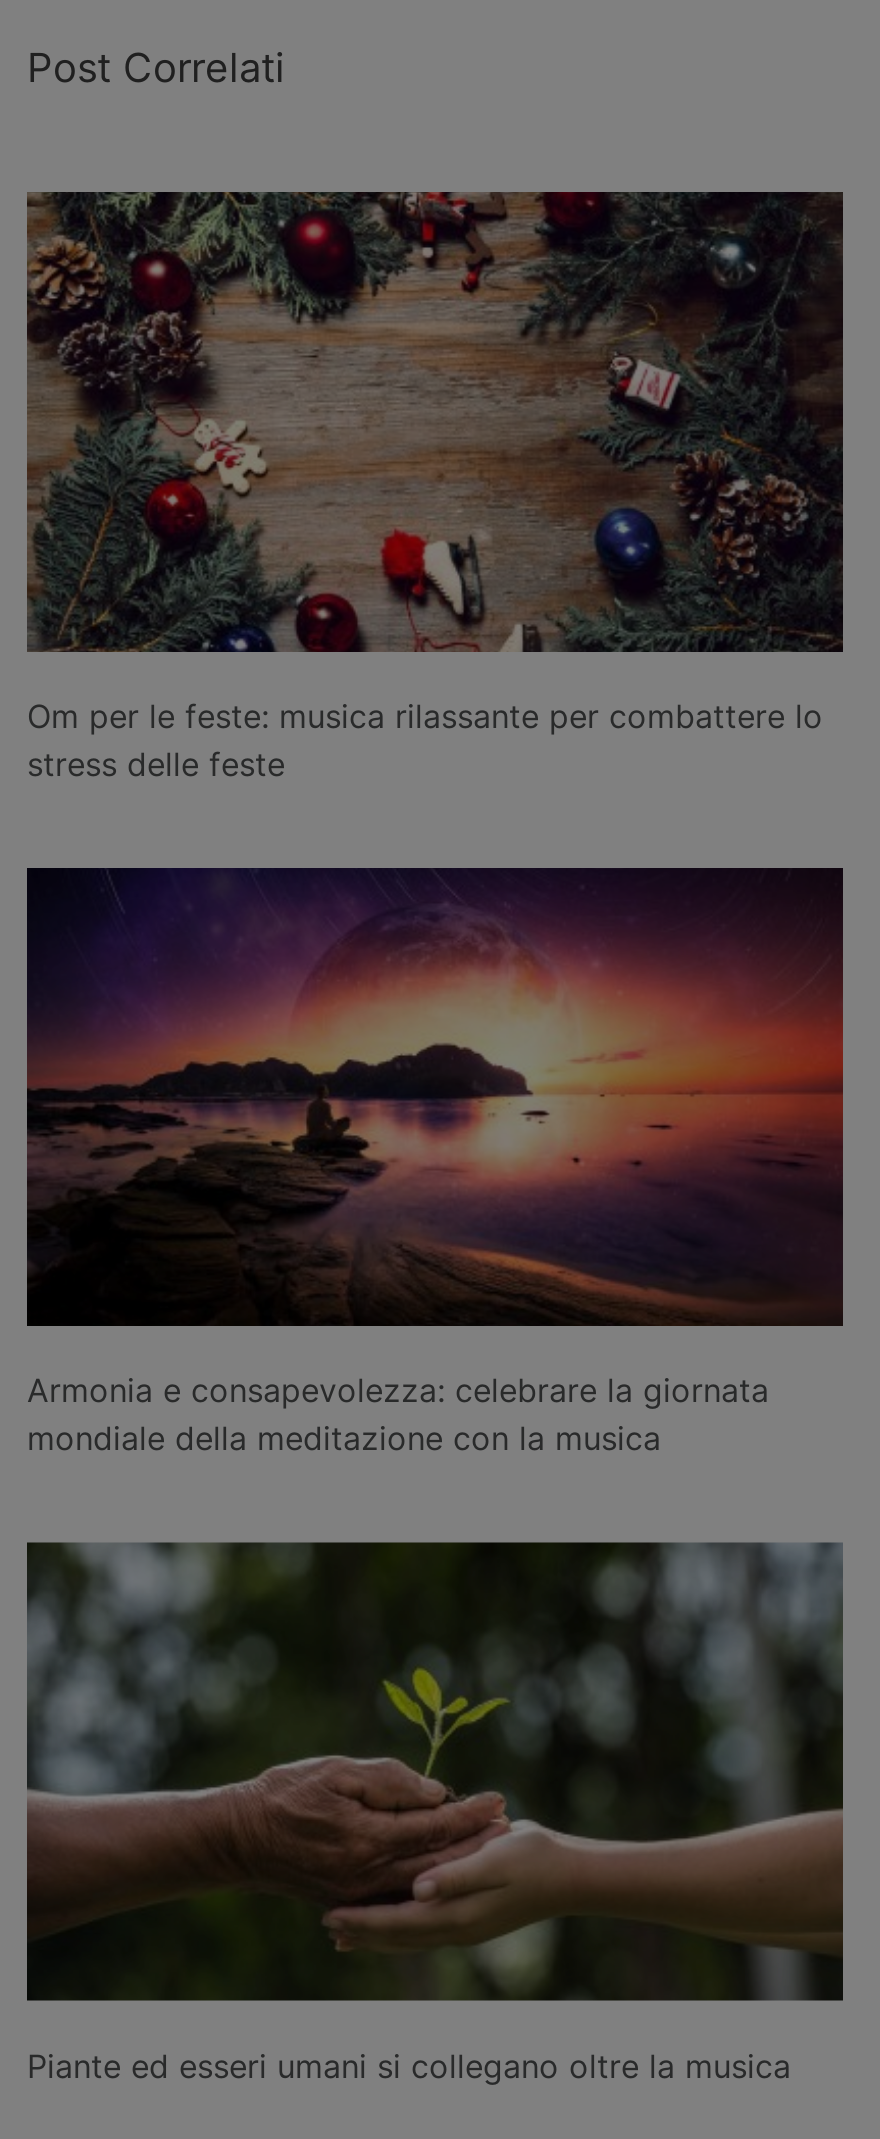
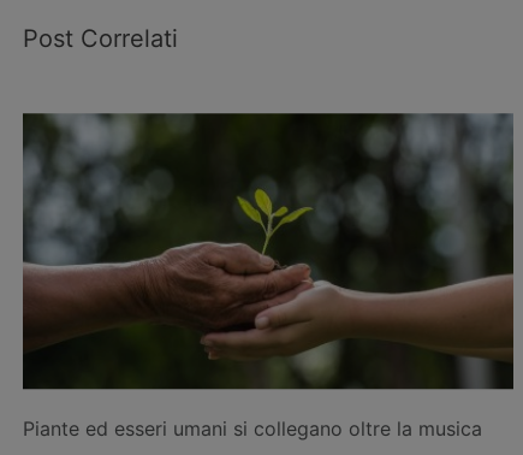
[25,190,845,783] [image] | Om per le feste: musica rilassante per combattere lo | stress delle feste -> none
[25,866,845,1458] [image] | Armonia e consapevolezza: celebrare la giornata | mondiale della meditazione con la musica -> none

